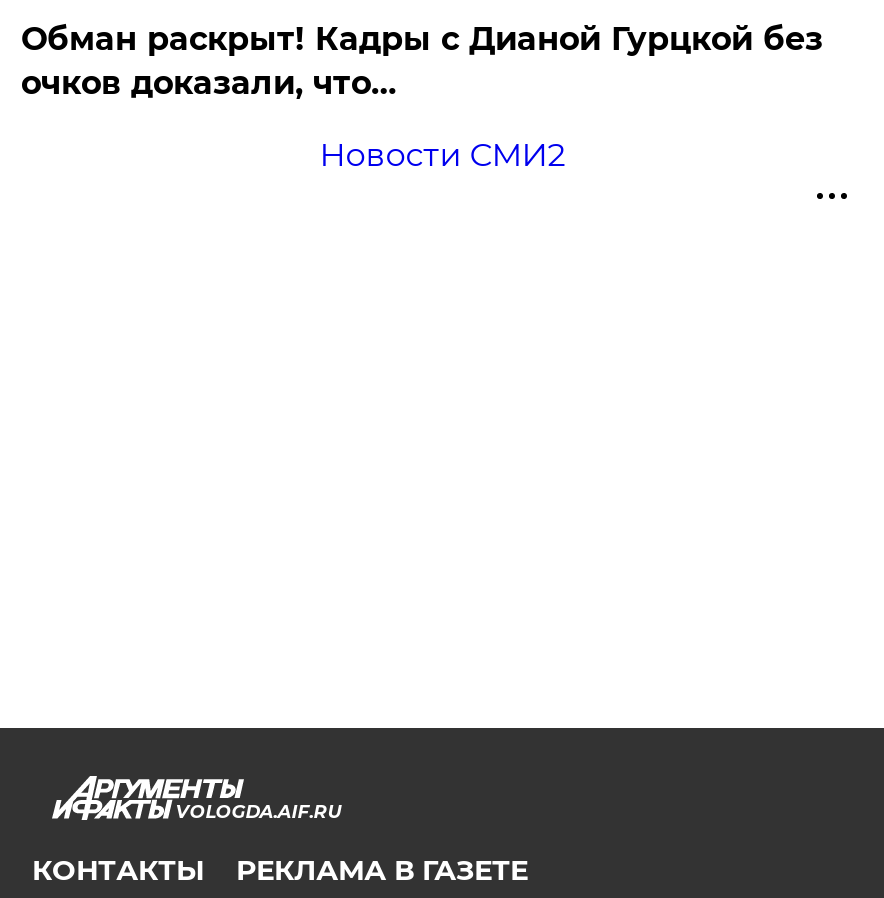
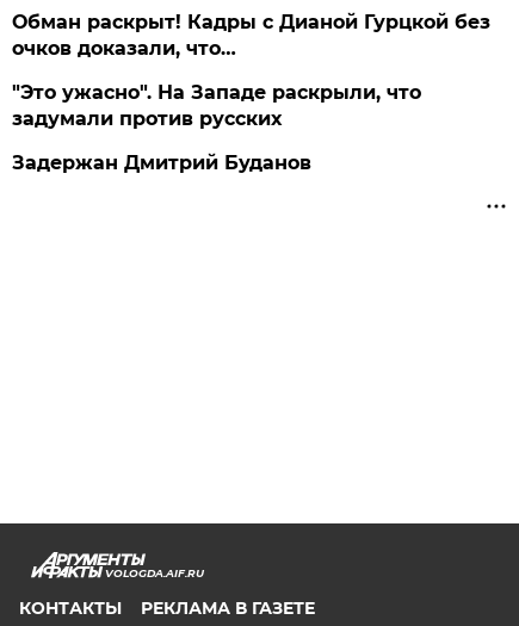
[319,136,565,174] Новости СМИ2 -> [12,81,422,174] "Это ужасно". На Западе раскрыли, что | задумали против русских | Задержан Дмитрий Буданов

